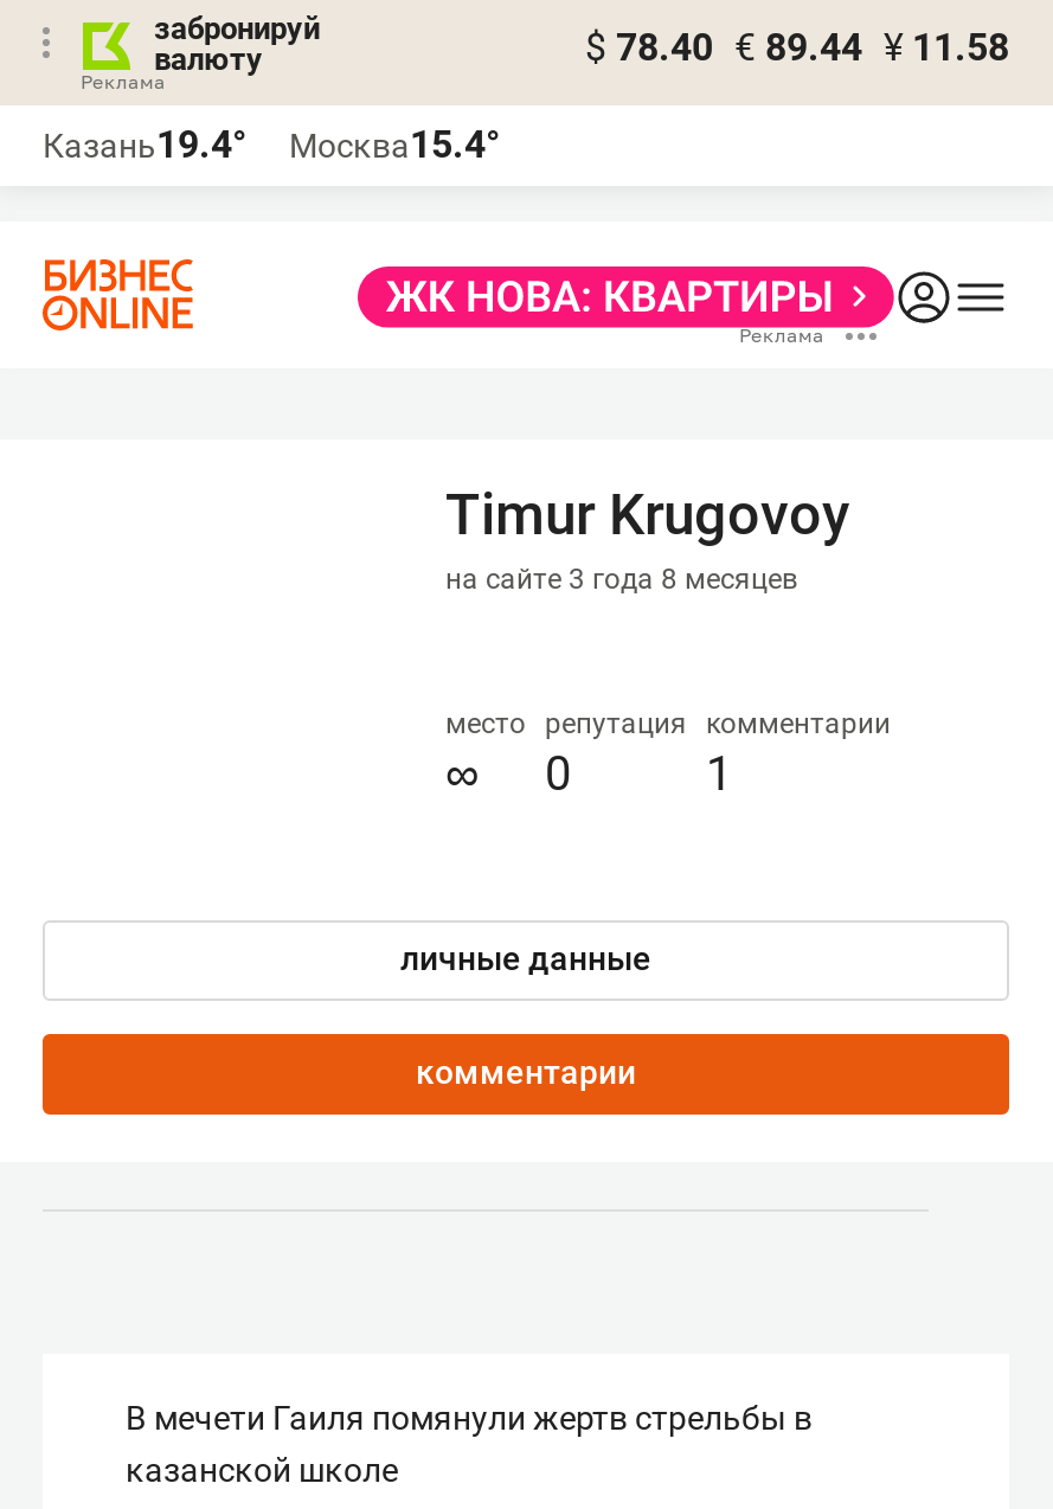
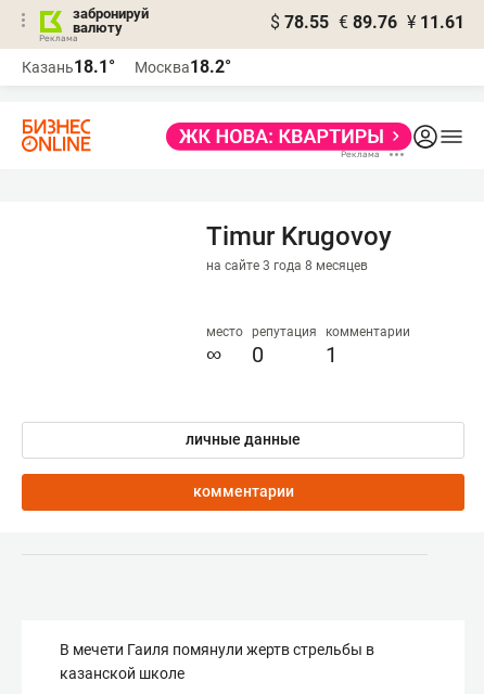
[585,25,1009,70] $ 78.40 € 89.44 ¥ 11.58 -> [270,12,464,33] $ 78.55 € 89.76 ¥ 11.61
[43,122,246,167] Казань19.4° -> [22,56,115,77] Казань18.1°
[289,122,500,167] Москва15.4° -> [135,56,231,77] Москва18.2°

